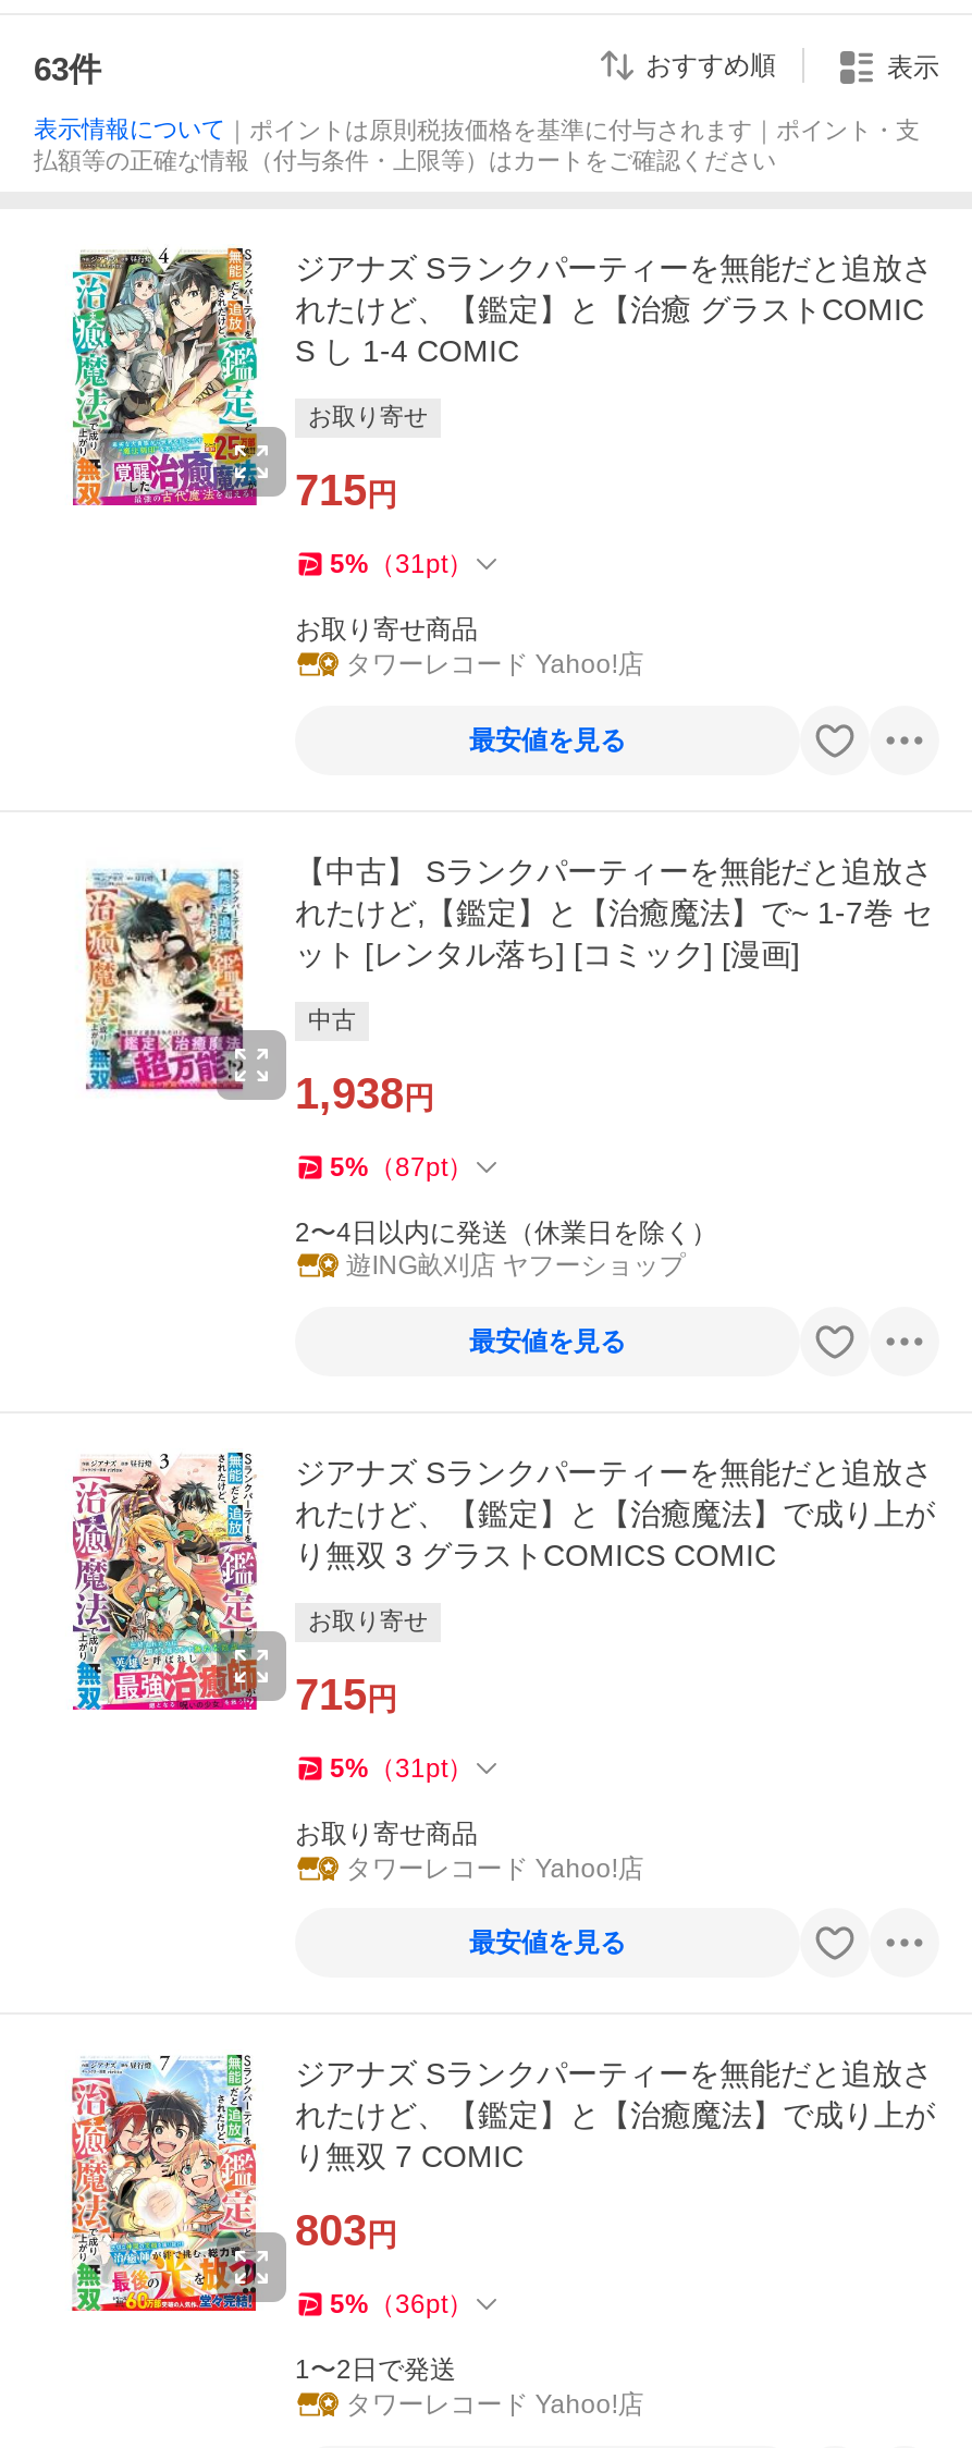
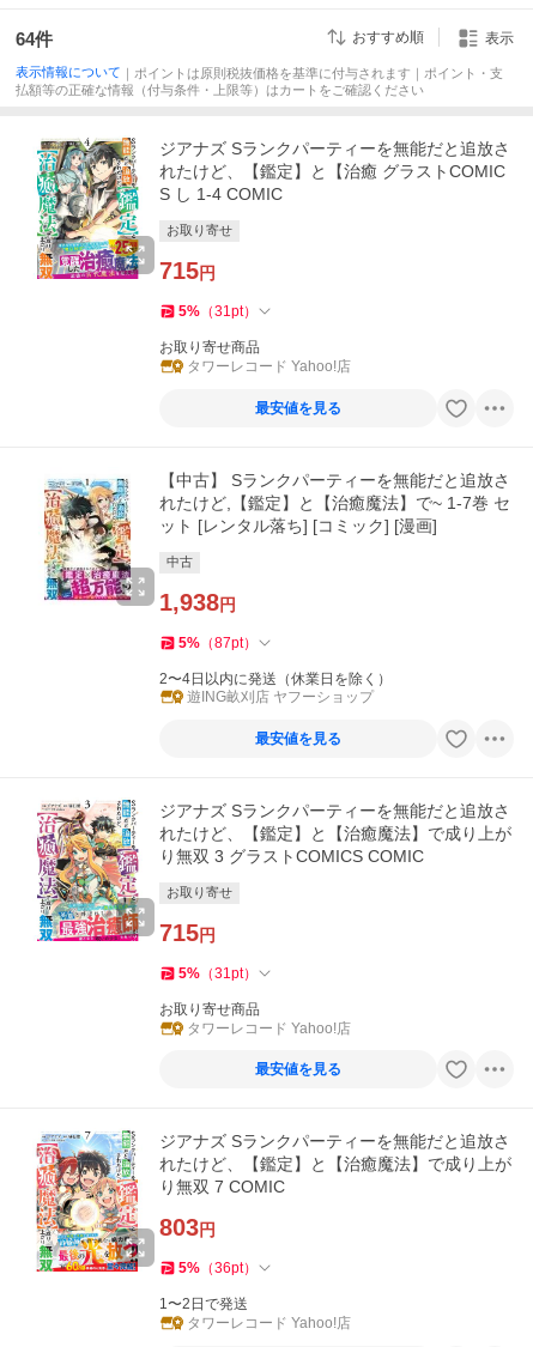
[34,49,101,86] 63件 -> [16,28,53,48] 64件

